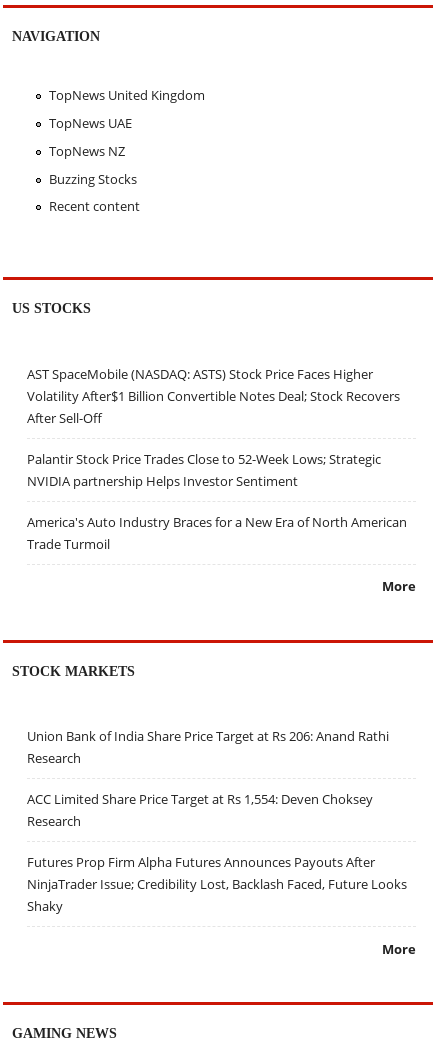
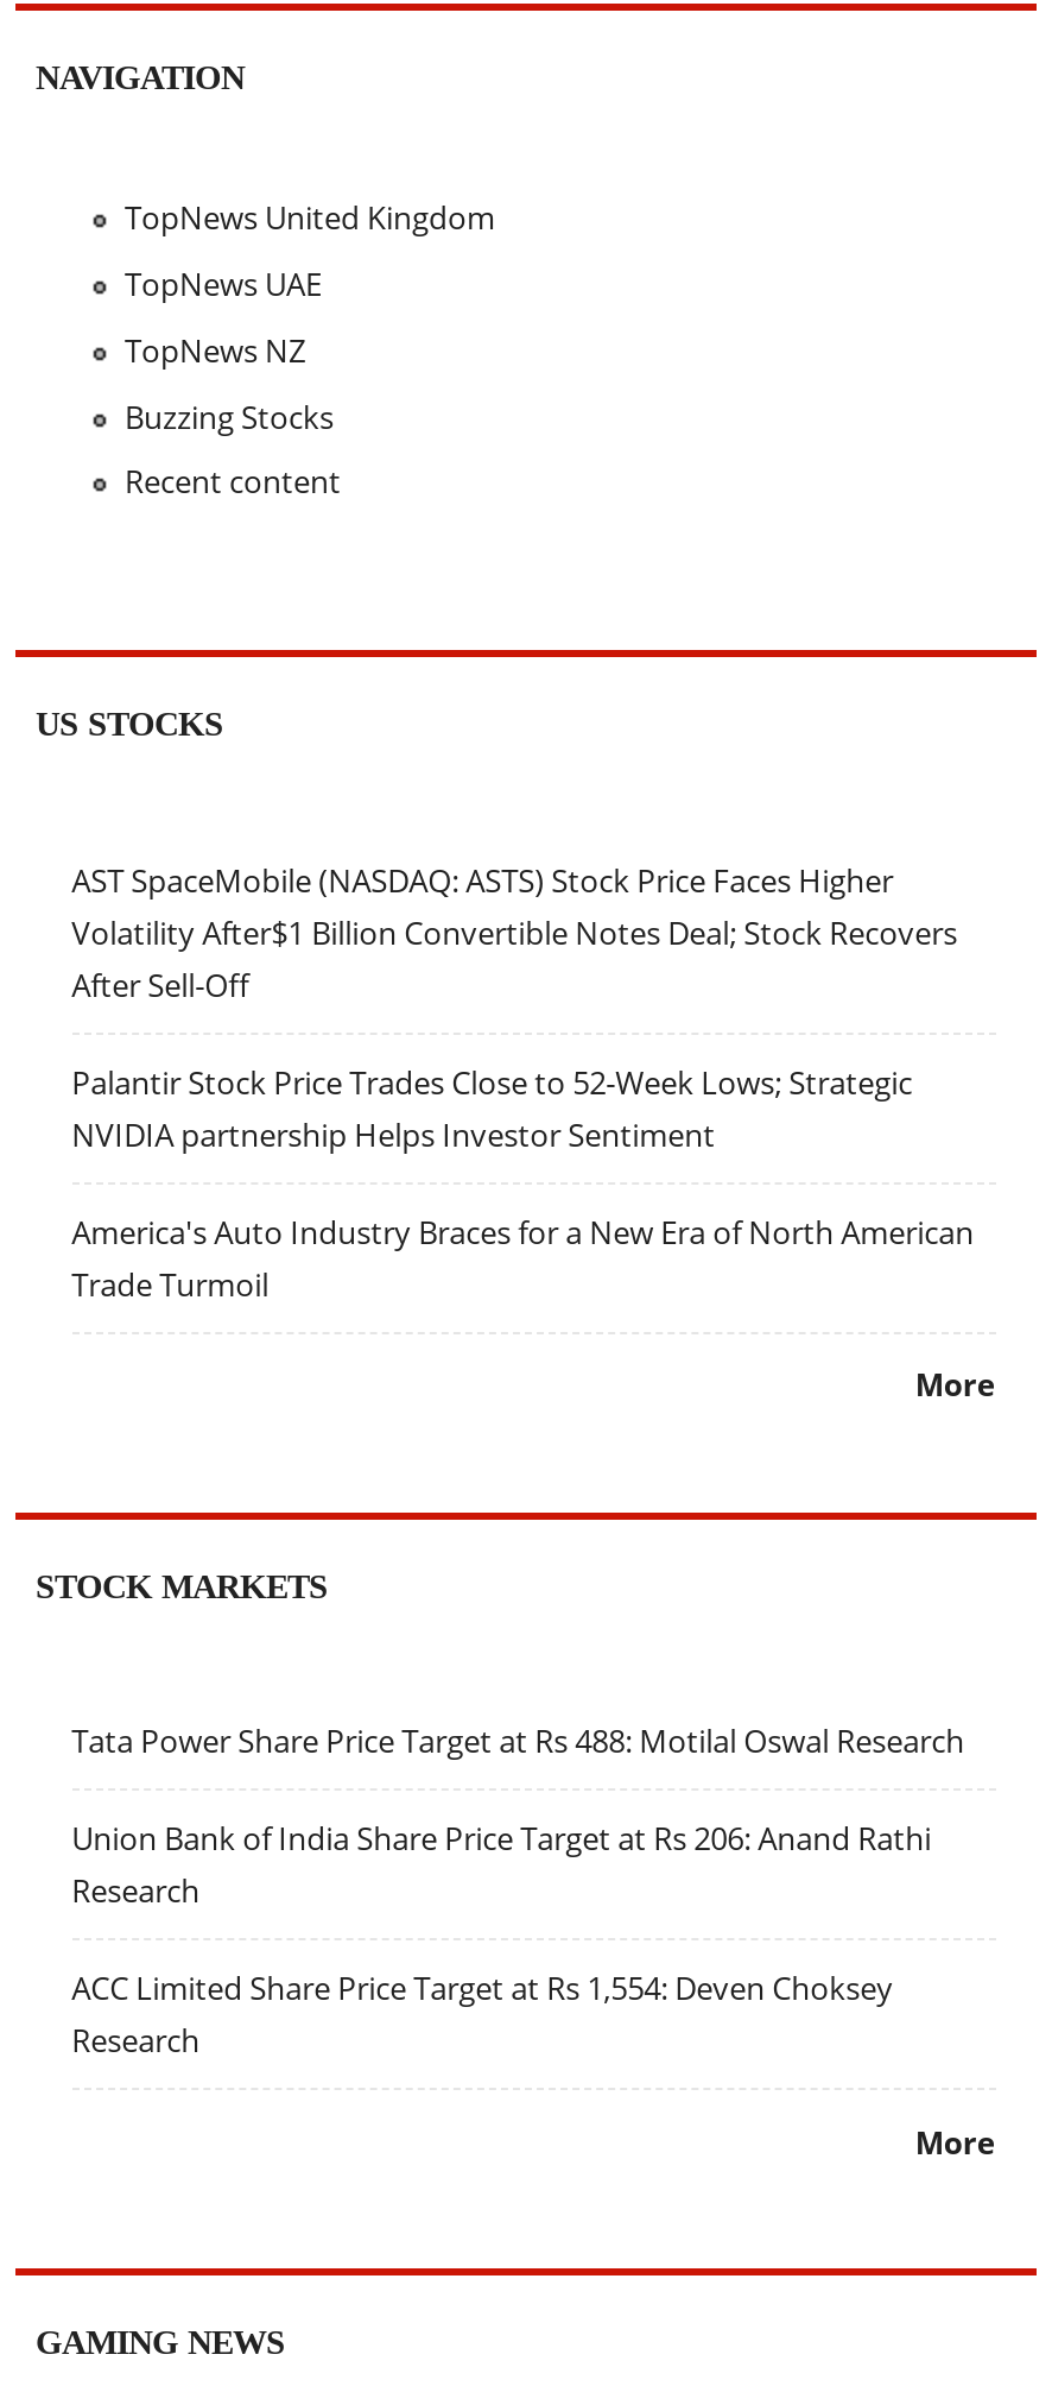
none -> [71,1720,964,1762] Tata Power Share Price Target at Rs 488: Motilal Oswal Research
moved [27,727,389,830] -> [71,1817,931,2062]: Union Bank of India Share Price Target at Rs 206: Anand Rathi | Research | ACC Limited Share Price Target at Rs 1,554: Deven Choksey | Research
[27,853,407,915] Futures Prop Firm Alpha Futures Announces Payouts After | NinjaTrader Issue; Credibility Lost, Backlash Faced, Future Looks | Shaky -> none

